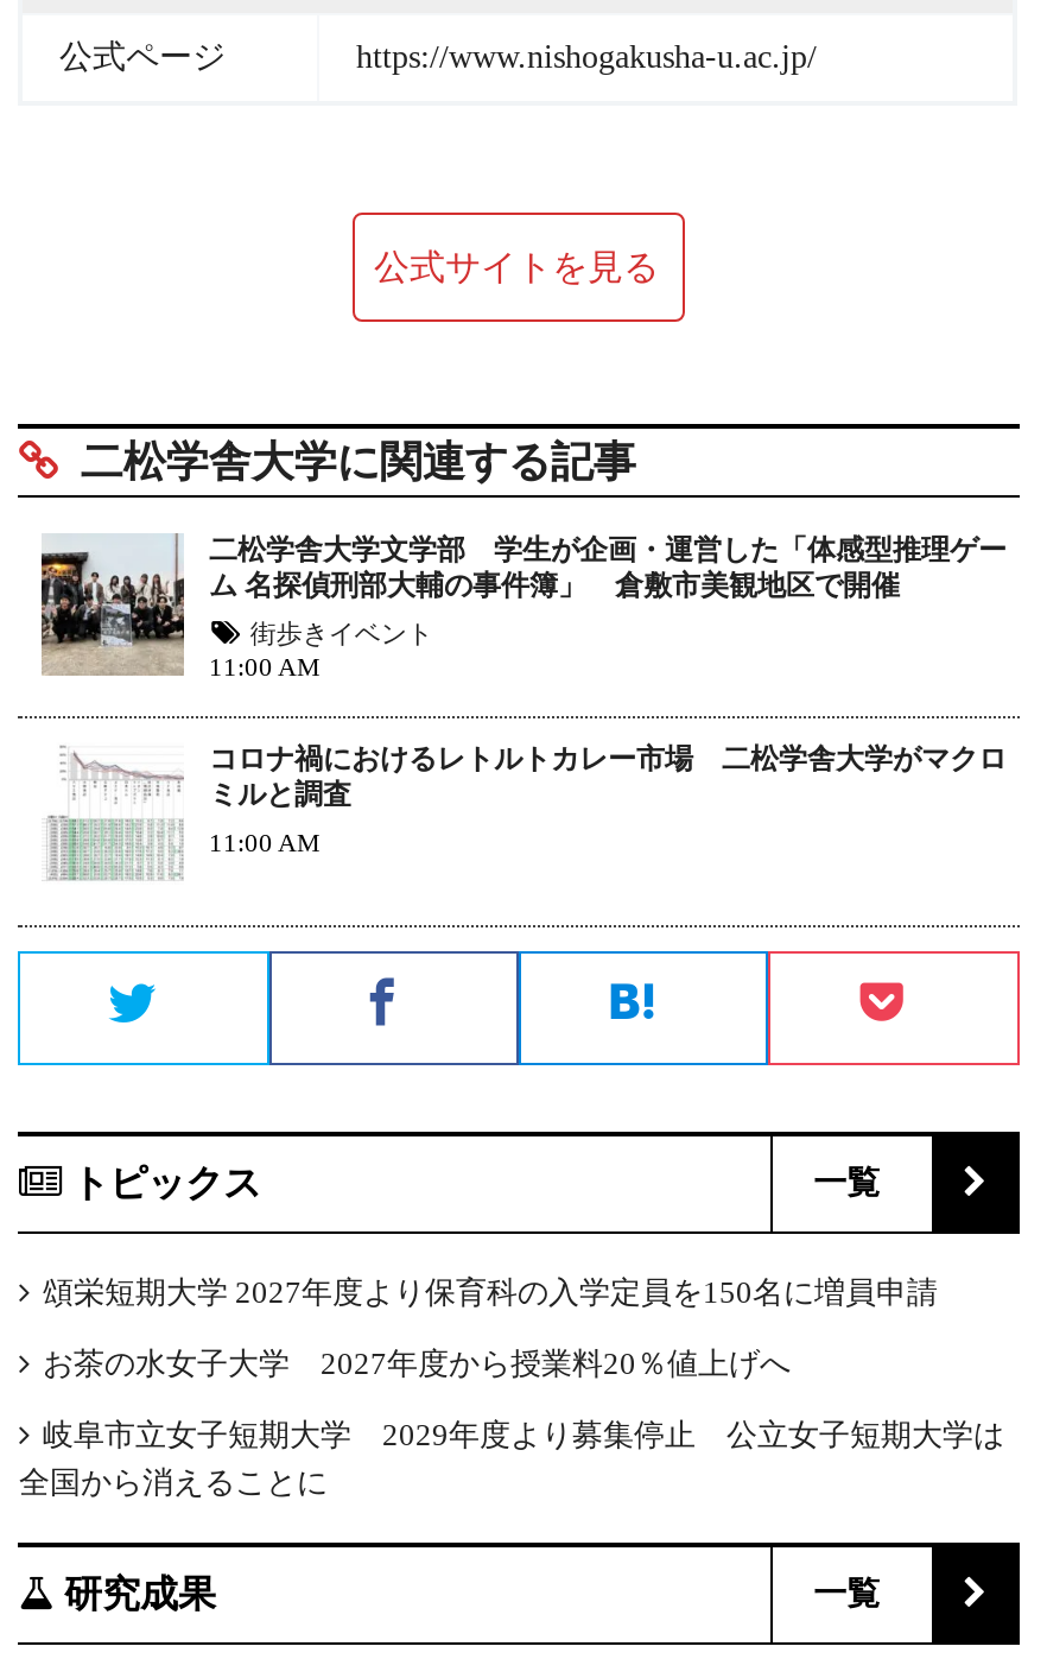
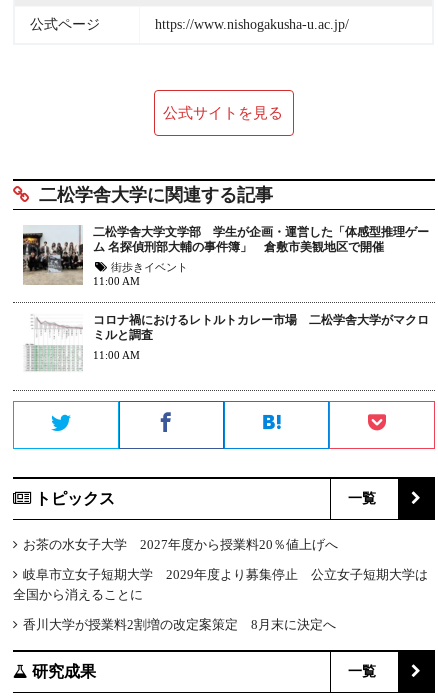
[42,1274,938,1310] 頌栄短期大学 2027年度より保育科の入学定員を150名に増員申請 -> none
moved [19,1345,1004,1500] -> [13,537,428,602]: お茶の水女子大学 2027年度から授業料20％値上げへ | 岐阜市立女子短期大学 2029年度より募集停止 公立女子短期大学は | 全国から消えることに
none -> [23,617,336,632] 香川大学が授業料2割増の改定案策定 8月末に決定へ

